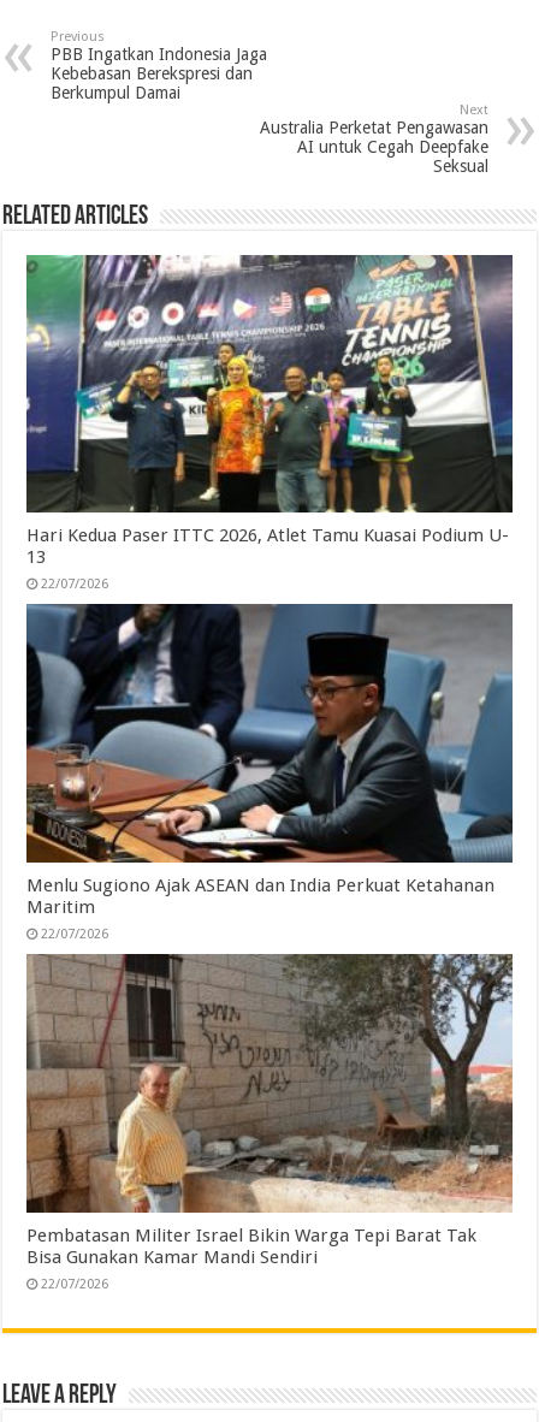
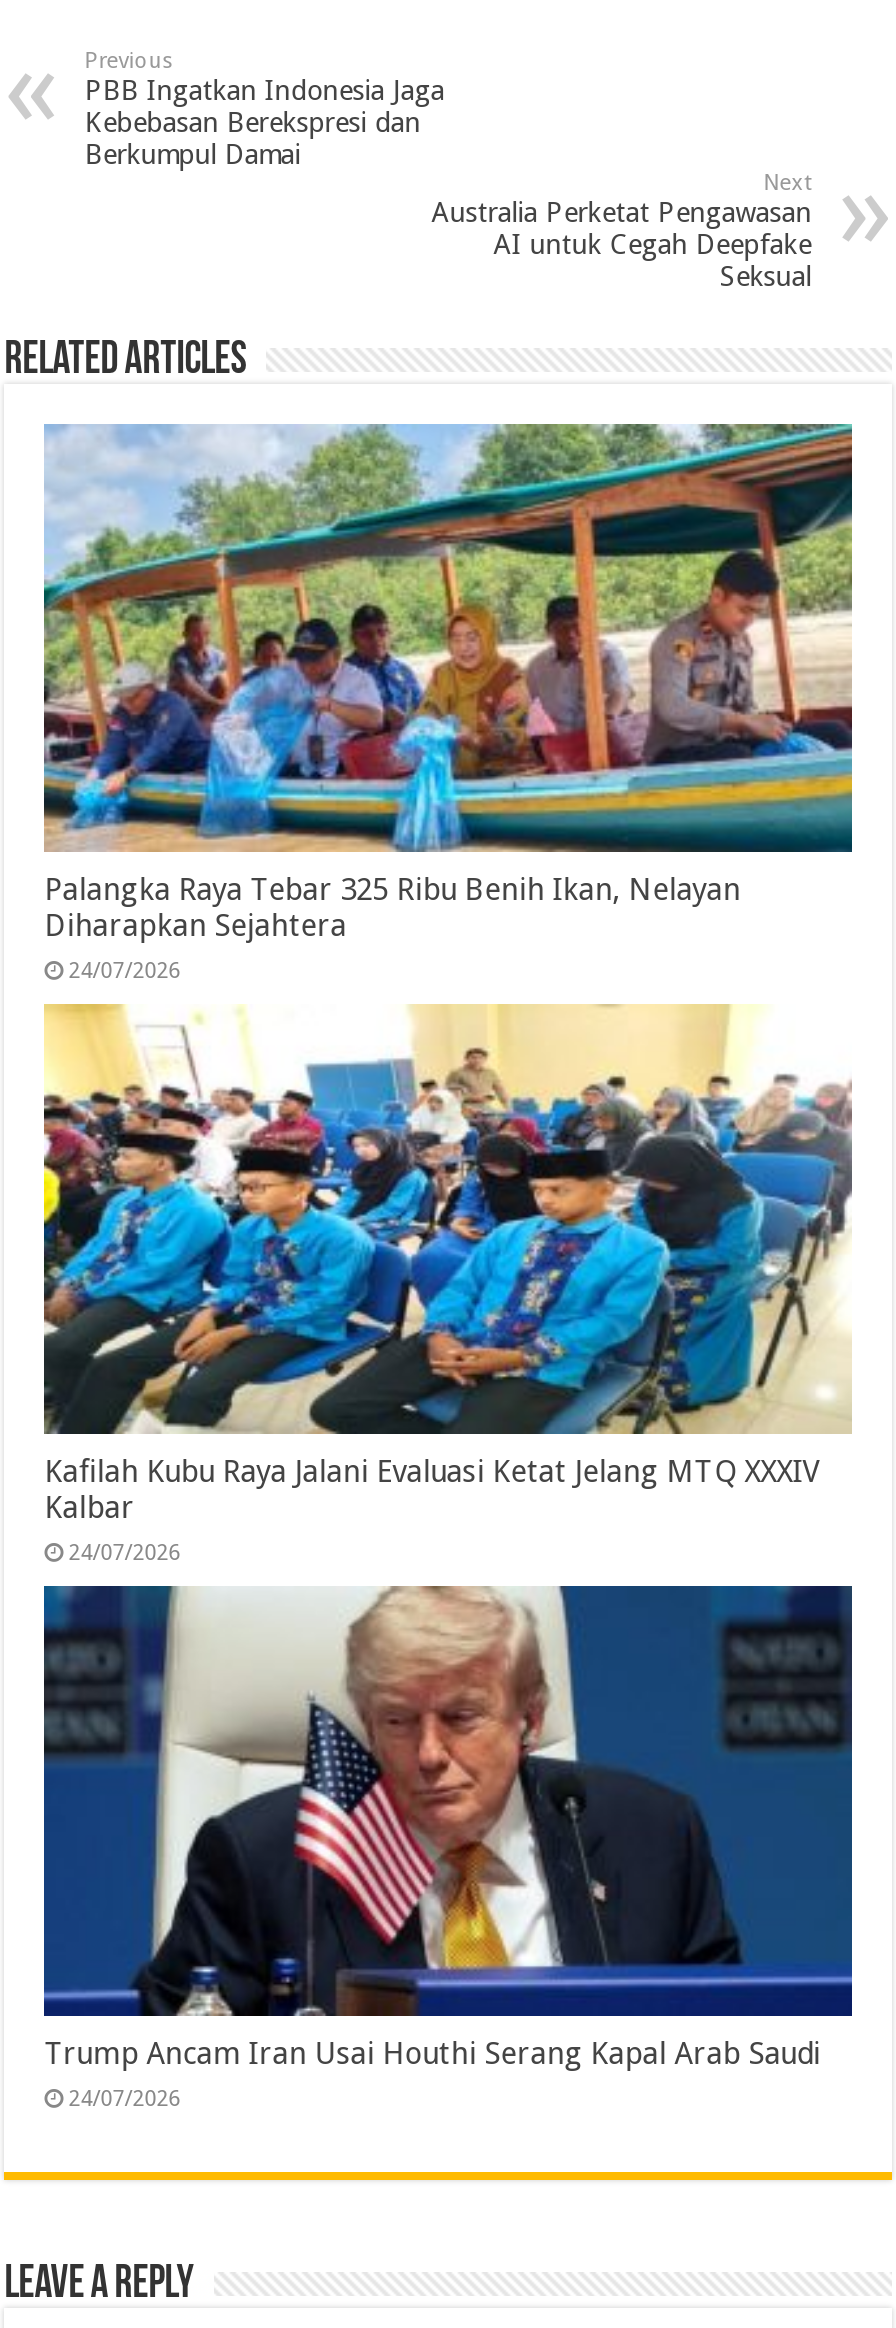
[25,254,514,592] [image] | Hari Kedua Paser ITTC 2026, Atlet Tamu Kuasai Podium U- | 13 | 22/07/2026 -> [42,422,854,985] [image] | Palangka Raya Tebar 325 Ribu Benih Ikan, Nelayan | Diharapkan Sejahtera | 24/07/2026
[25,603,514,942] [image] | Menlu Sugiono Ajak ASEAN dan India Perkuat Ketahanan | Maritim | 22/07/2026 -> [42,1002,852,1566] [image] | Kafilah Kubu Raya Jalani Evaluasi Ketat Jelang MTQ XXXIV | Kalbar | 24/07/2026
[25,953,514,1292] [image] | Pembatasan Militer Israel Bikin Warga Tepi Barat Tak | Bisa Gunakan Kamar Mandi Sendiri | 22/07/2026 -> [42,1584,854,2112] [image] | Trump Ancam Iran Usai Houthi Serang Kapal Arab Saudi | 24/07/2026

